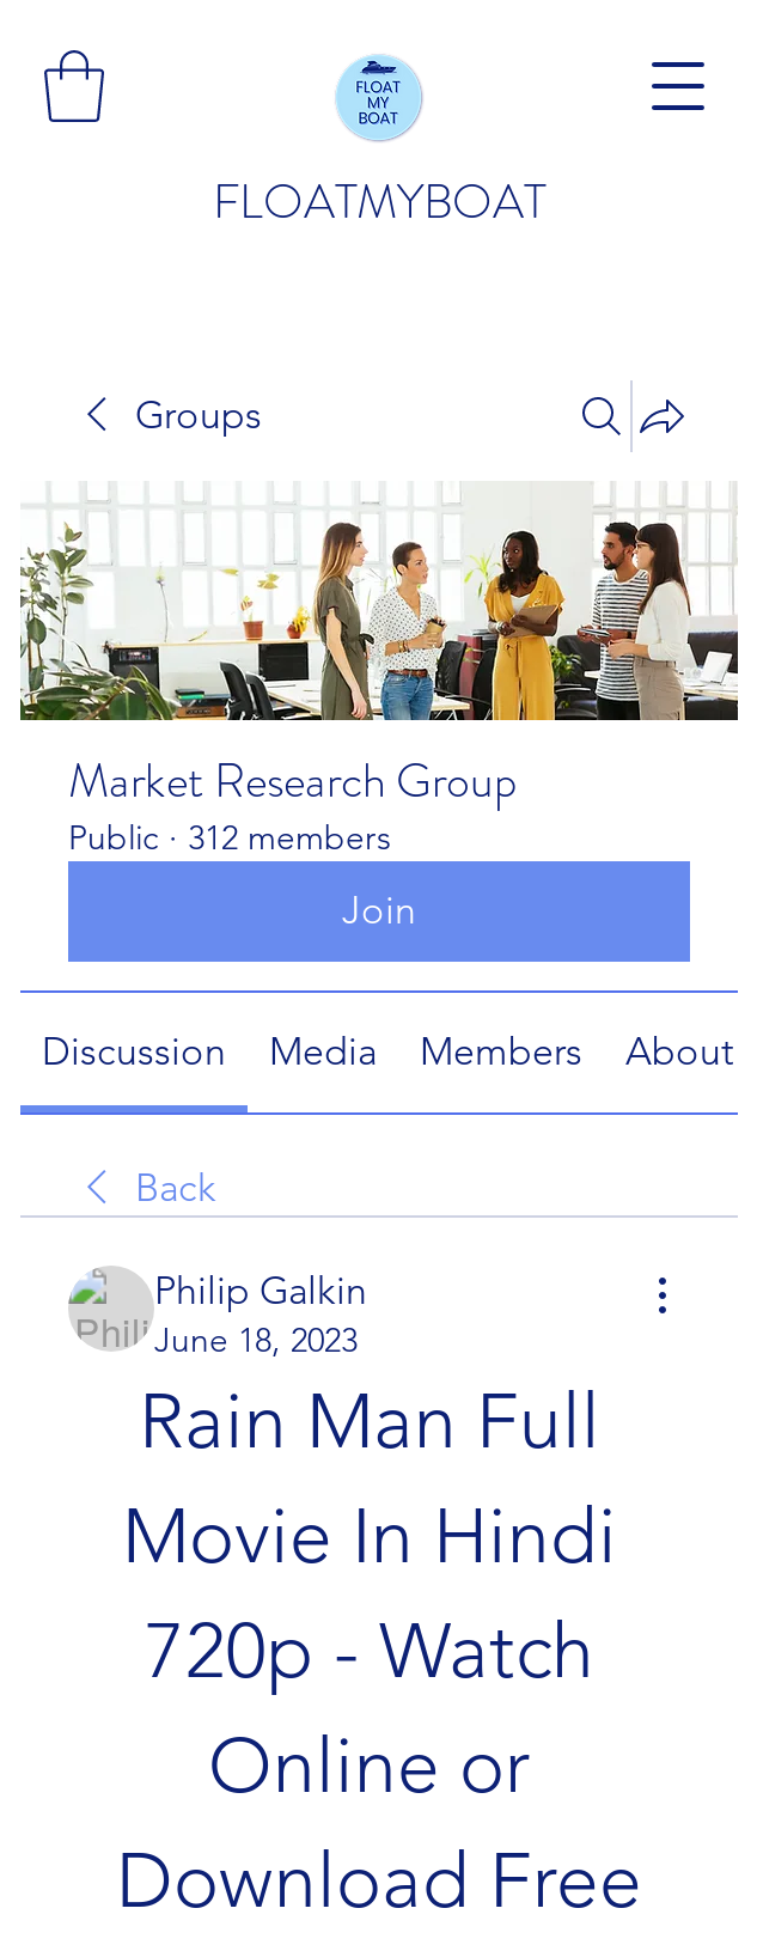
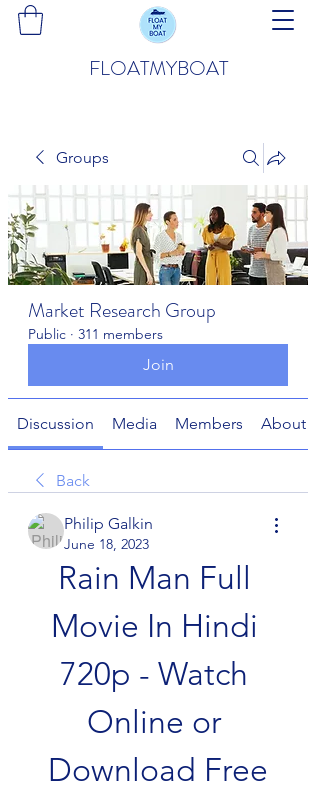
[68,816,391,859] Public · 312 members -> [28,325,163,343] Public · 311 members

